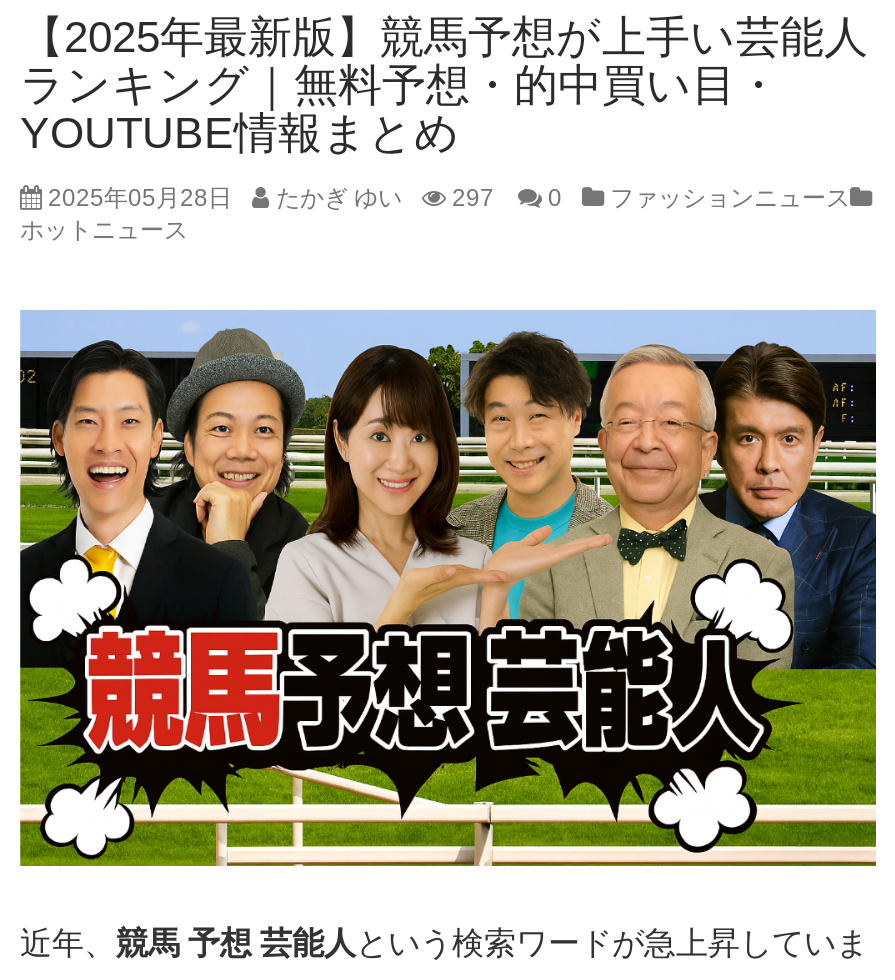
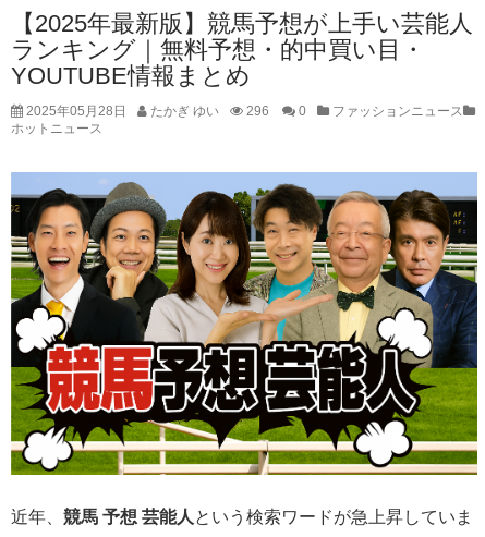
[42,184,850,212] 2025年05月28日 たかぎ ゆい 297 0 ファッションニュース -> [23,103,463,119] 2025年05月28日 たかぎ ゆい 296 0 ファッションニュース

